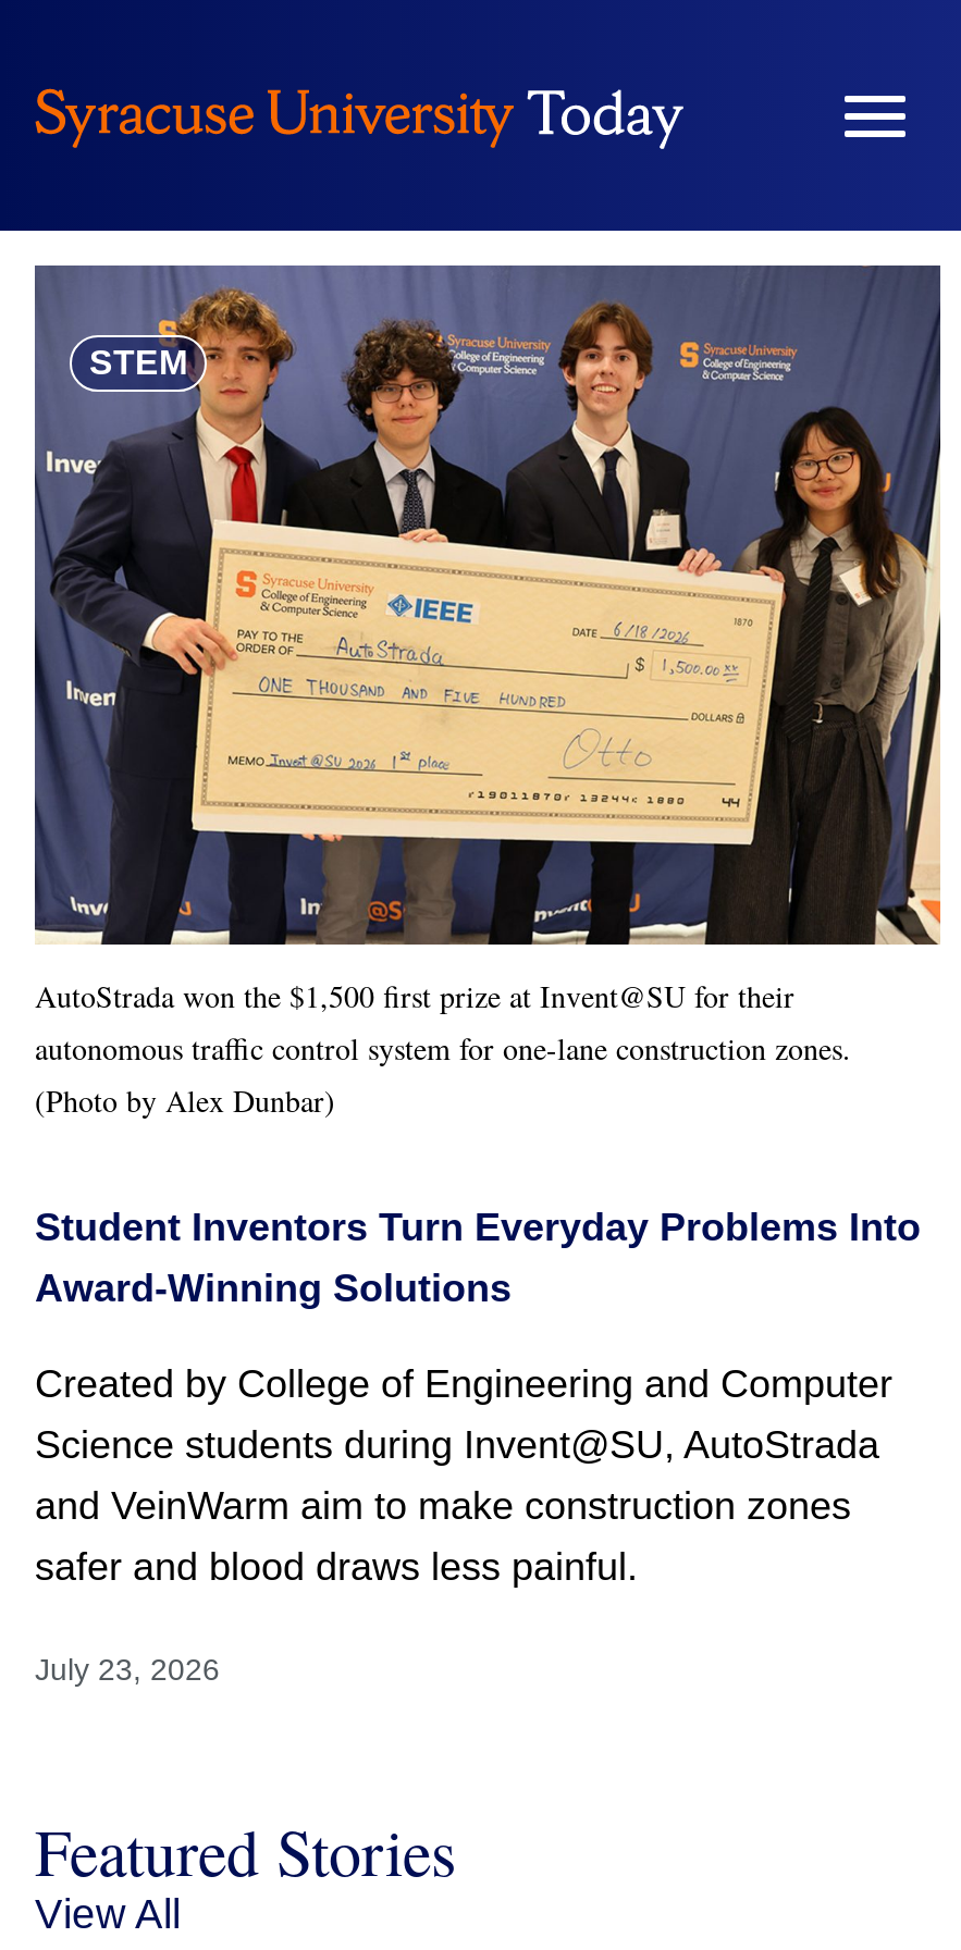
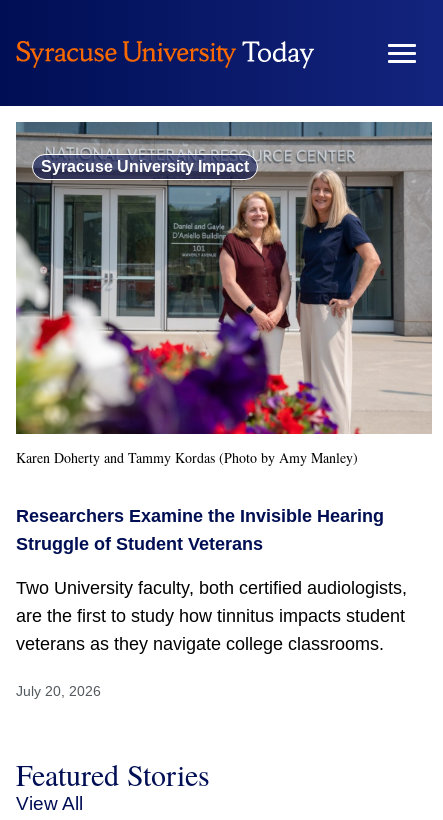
[33,266,942,947] [image] | STEM -> [15,122,432,435] [image] | Syracuse University Impact
[35,975,851,1121] AutoStrada won the $1,500 first prize at Invent@SU for their | autonomous traffic control system for one-lane construction zones. | (Photo by Alex Dunbar) -> [16,448,358,467] Karen Doherty and Tammy Kordas (Photo by Amy Manley)
[35,1206,921,1310] Student Inventors Turn Everyday Problems Into | Award-Winning Solutions -> [16,506,384,554] Researchers Examine the Invisible Hearing | Struggle of Student Veterans
[35,1362,892,1589] Created by College of Engineering and Computer | Science students during Invent@SU, AutoStrada | and VeinWarm aim to make construction zones | safer and blood draws less painful. -> [16,578,407,654] Two University faculty, both certified audiologists, | are the first to study how tinnitus impacts student | veterans as they navigate college classrooms.
[35,1652,220,1687] July 23, 2026 -> [16,683,101,699] July 20, 2026

